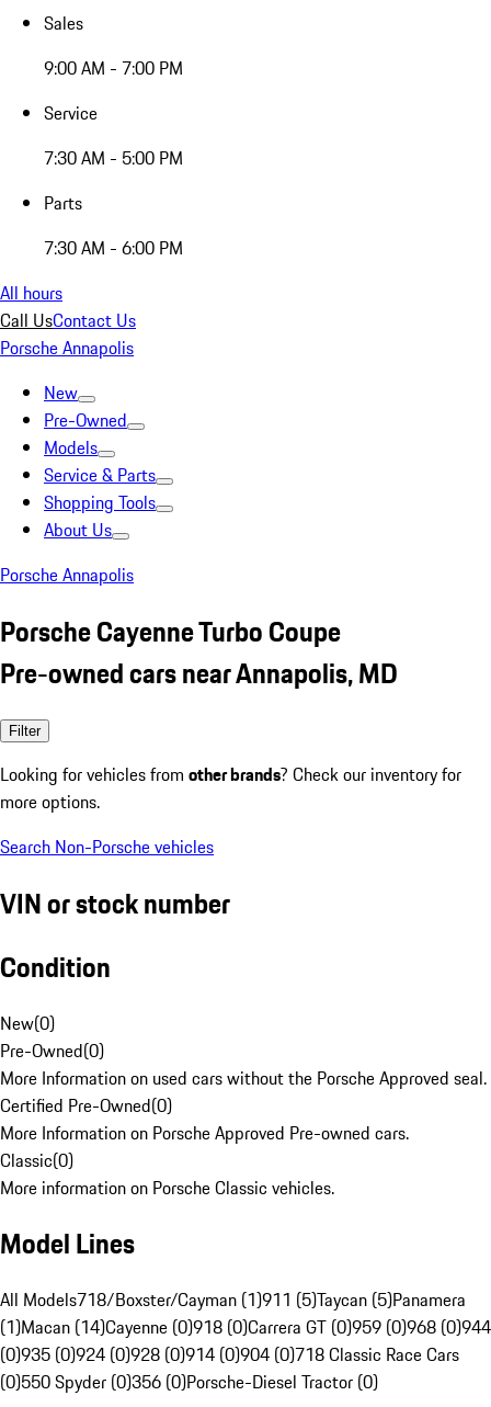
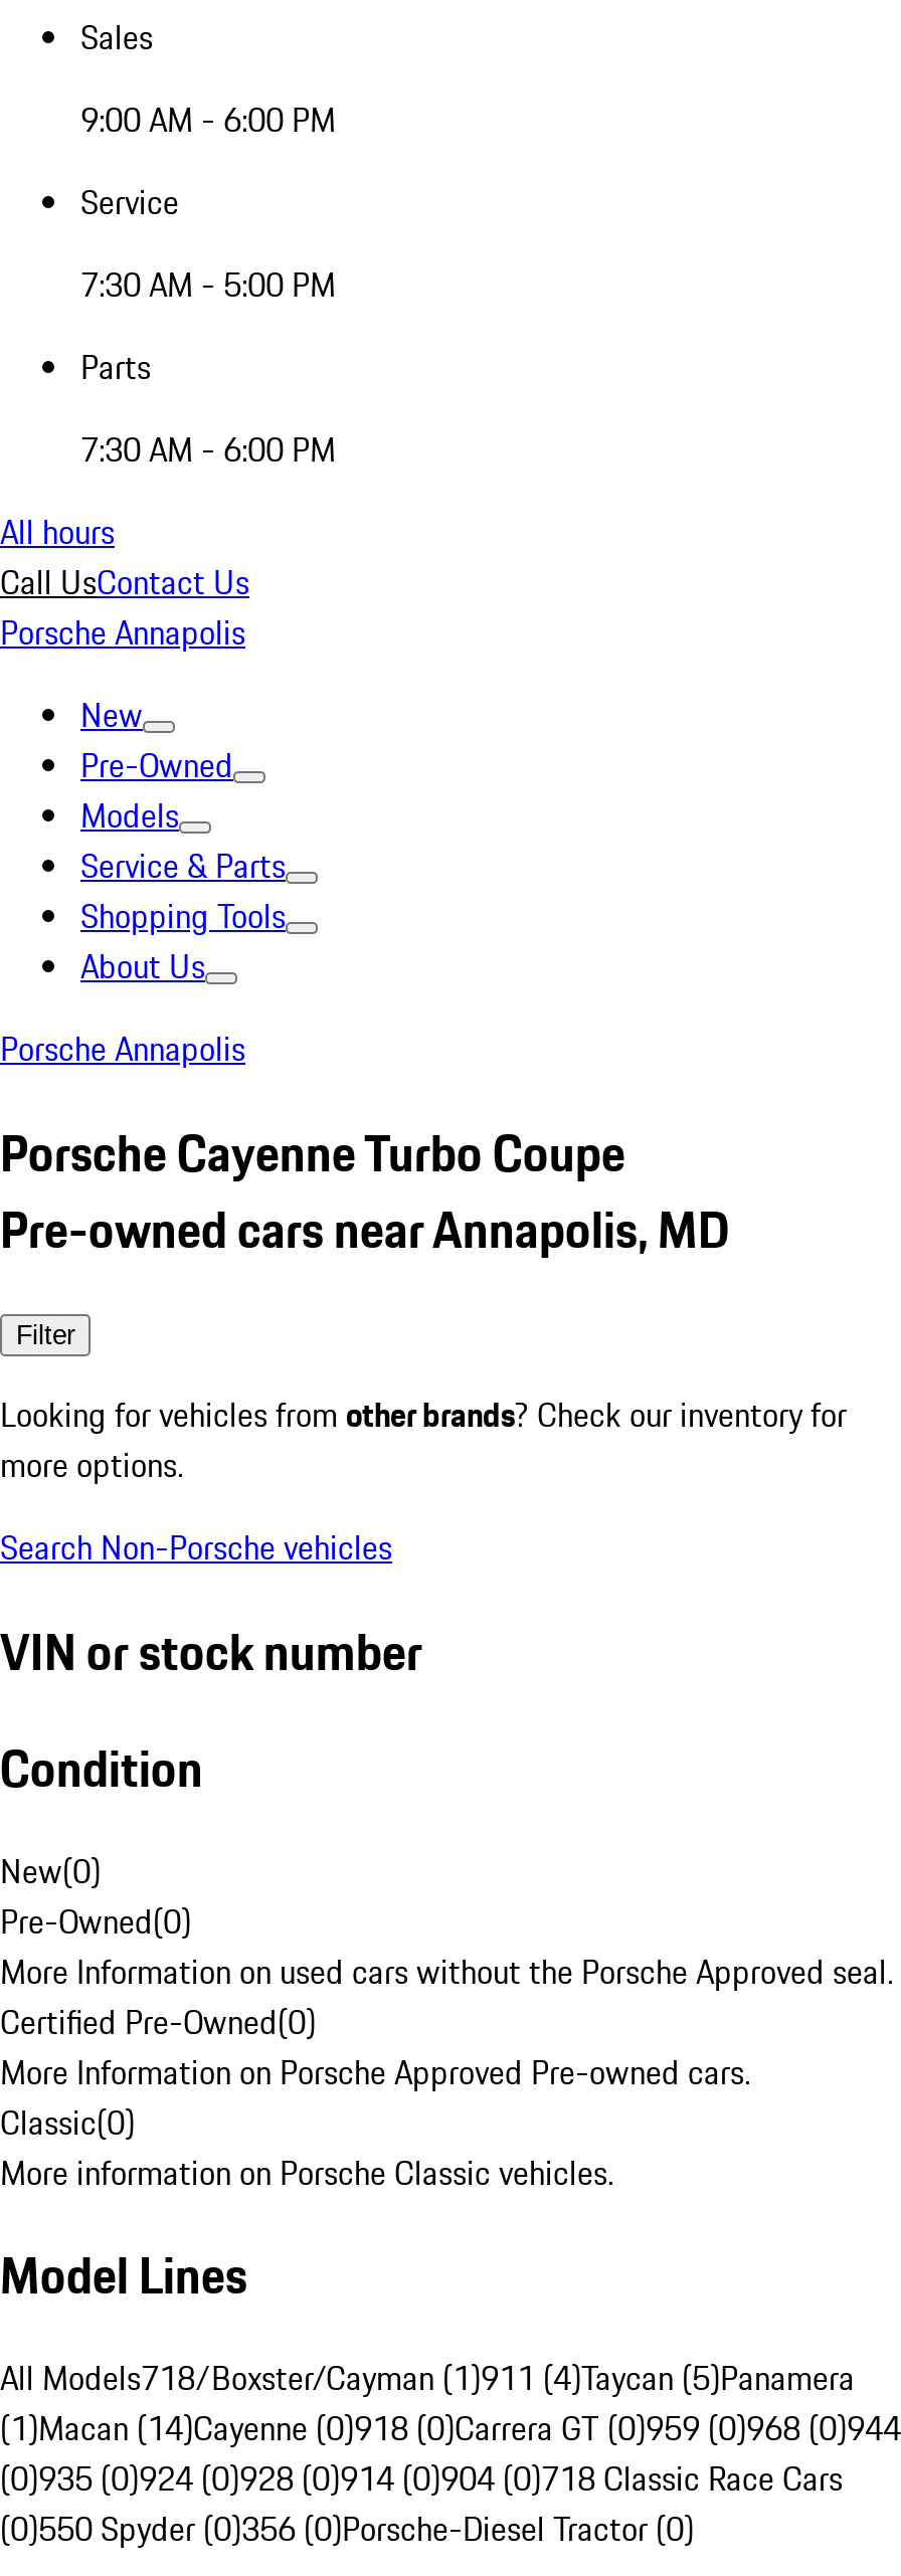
[44,55,183,81] 9:00 AM - 7:00 PM -> [80,96,336,144] 9:00 AM - 6:00 PM
[0,1287,466,1313] All Models718/Boxster/Cayman (1)911 (5)Taycan (5)Panamera -> [0,2354,855,2403] All Models718/Boxster/Cayman (1)911 (4)Taycan (5)Panamera

